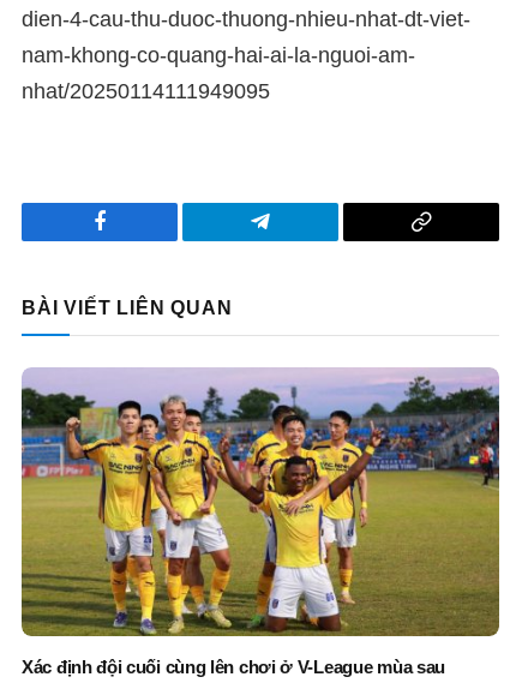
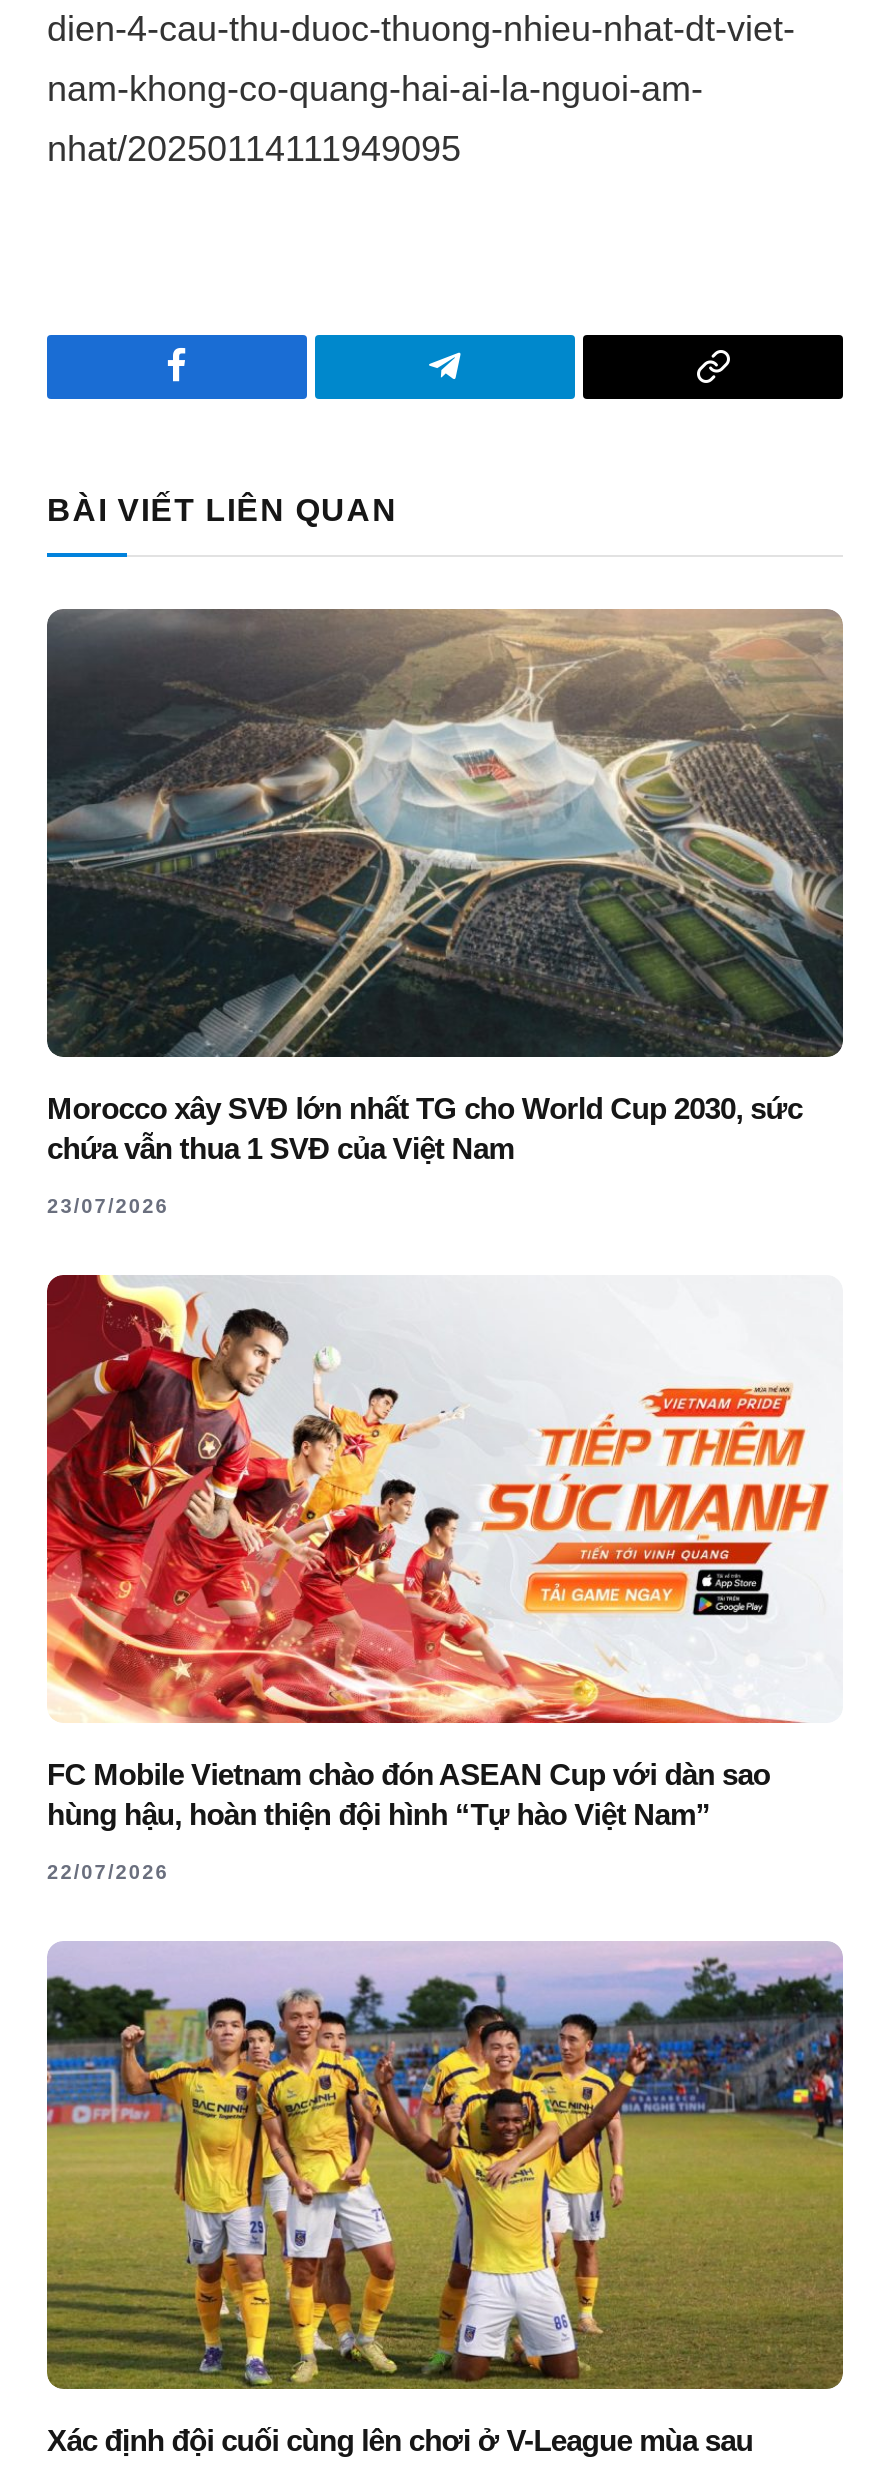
none -> [45,609,845,1217] [image] | Morocco xây SVĐ lớn nhất TG cho World Cup 2030, sức | chứa vẫn thua 1 SVĐ của Việt Nam | 23/07/2026
none -> [45,1273,831,1883] [image] | FC Mobile Vietnam chào đón ASEAN Cup với dàn sao | hùng hậu, hoàn thiện đội hình “Tự hào Việt Nam” | 22/07/2026

